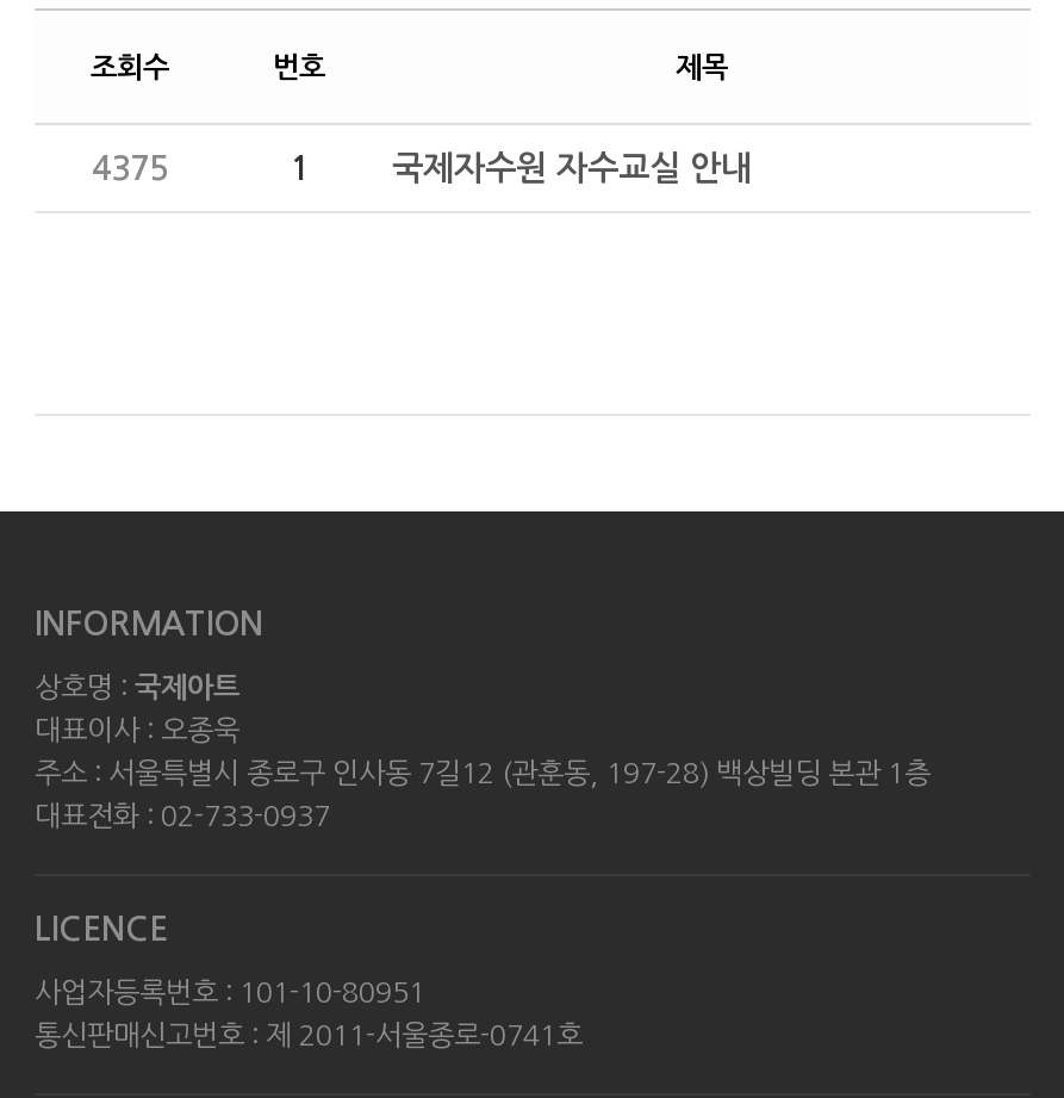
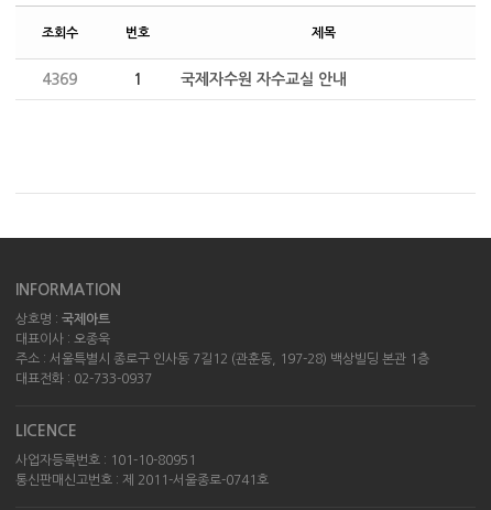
[92,151,168,184] 4375 -> [42,71,77,87] 4369

